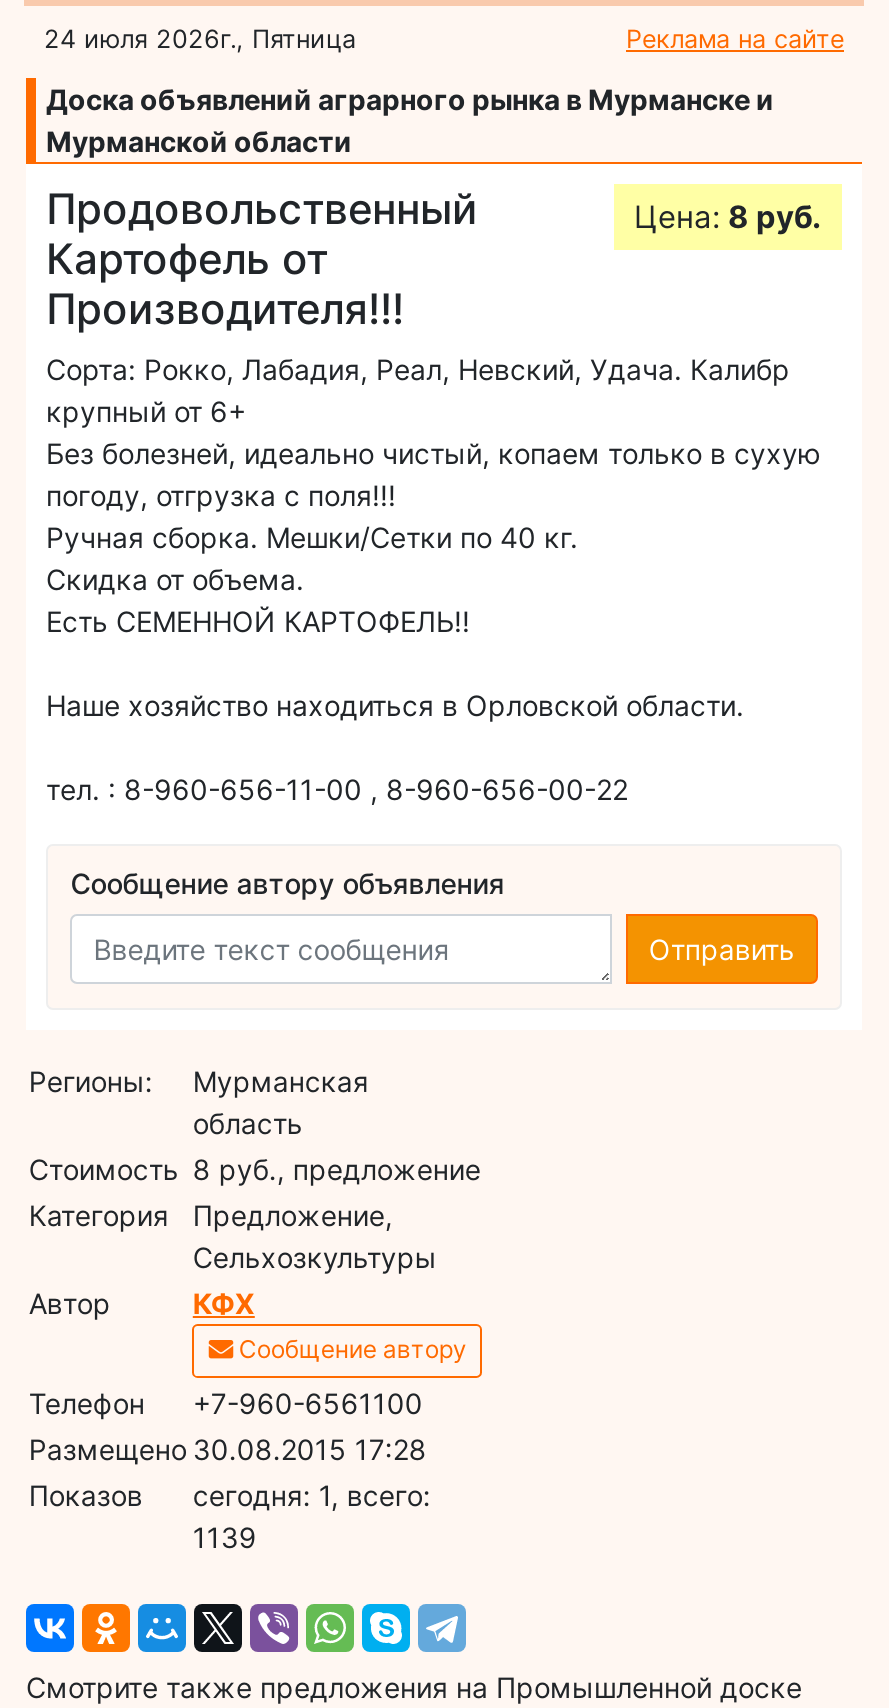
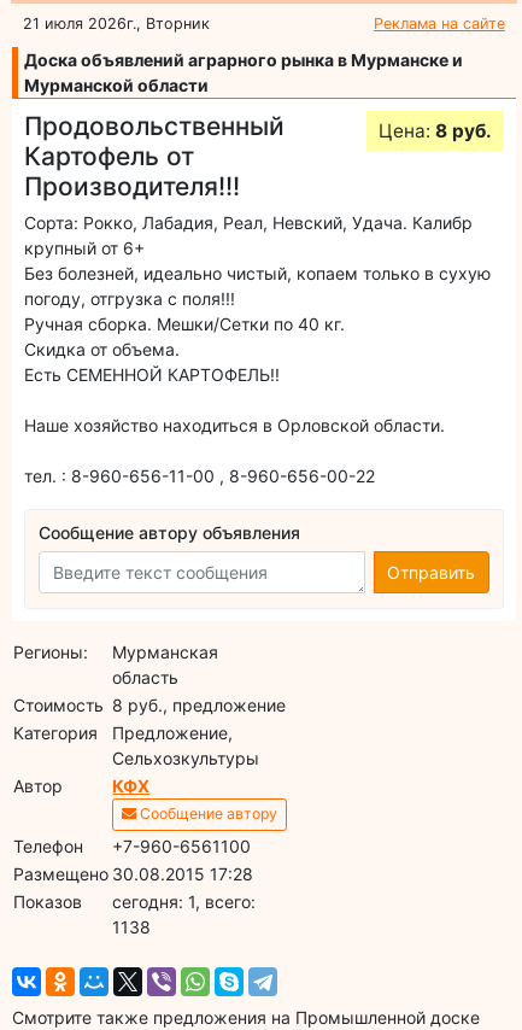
[44,23,356,53] 24 июля 2026г., Пятница -> [23,14,210,32] 21 июля 2026г., Вторник
[193,1519,257,1553] 1139 -> [113,916,151,937] 1138

